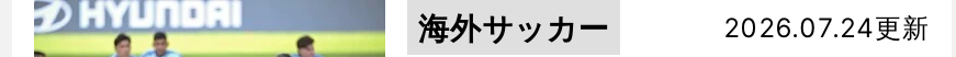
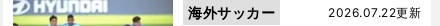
[724,11,930,44] 2026.07.24更新 -> [328,5,421,20] 2026.07.22更新

